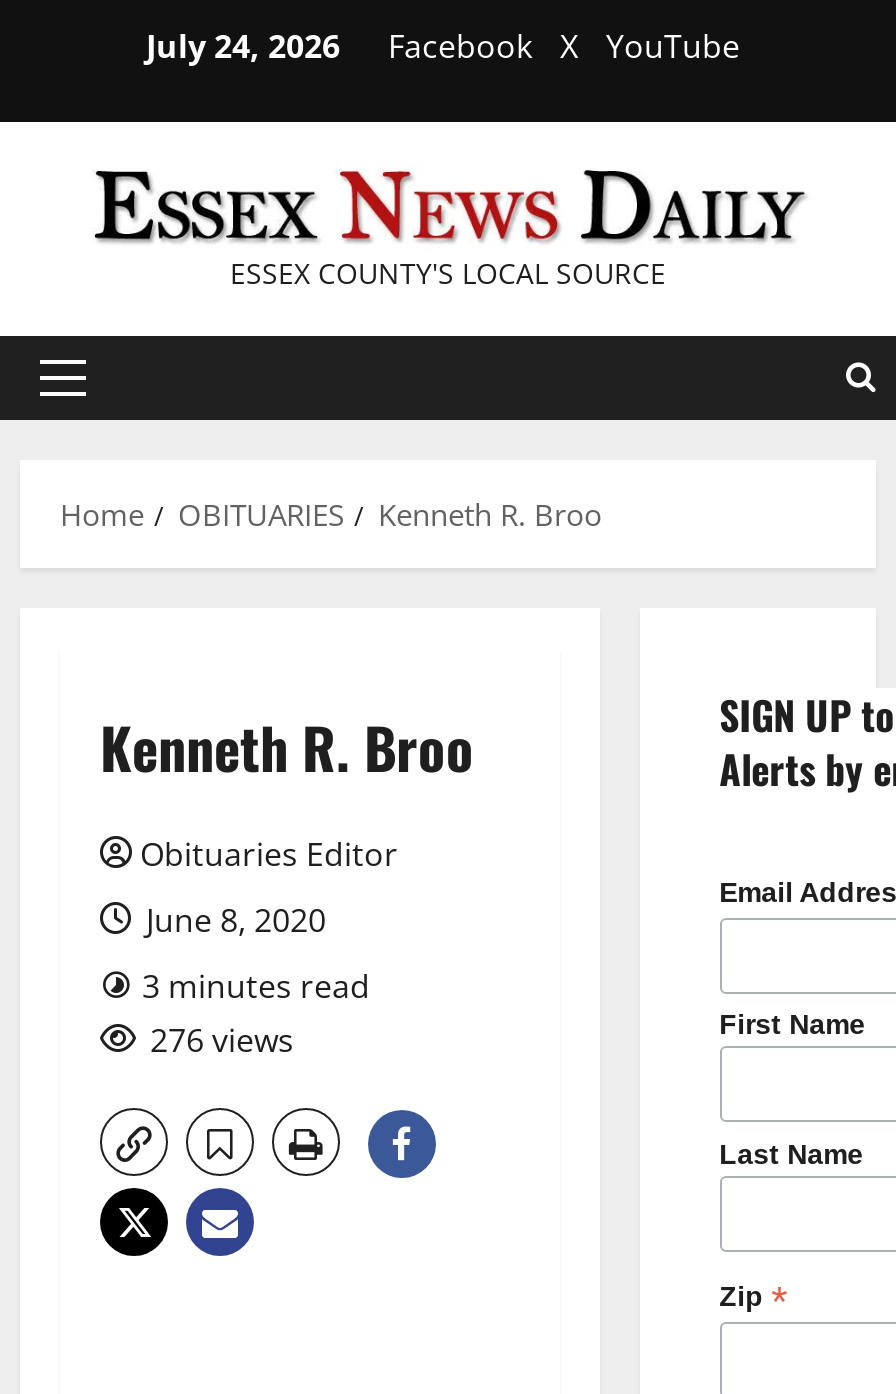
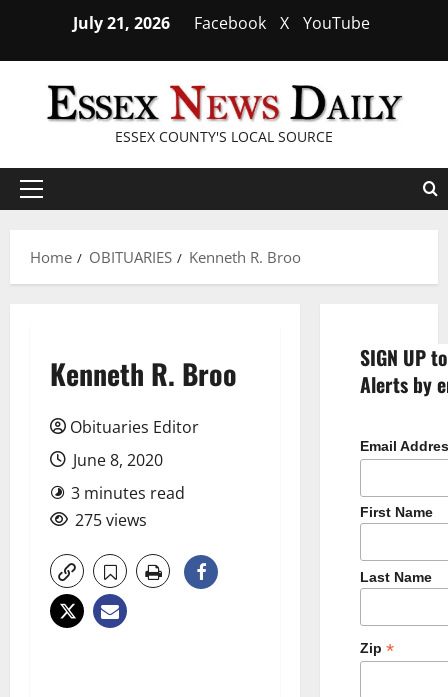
[146,24,740,68] July 24, 2026 Facebook X YouTube -> [73,12,370,34] July 21, 2026 Facebook X YouTube
[150,1017,294,1061] 276 views -> [75,509,147,531] 275 views

